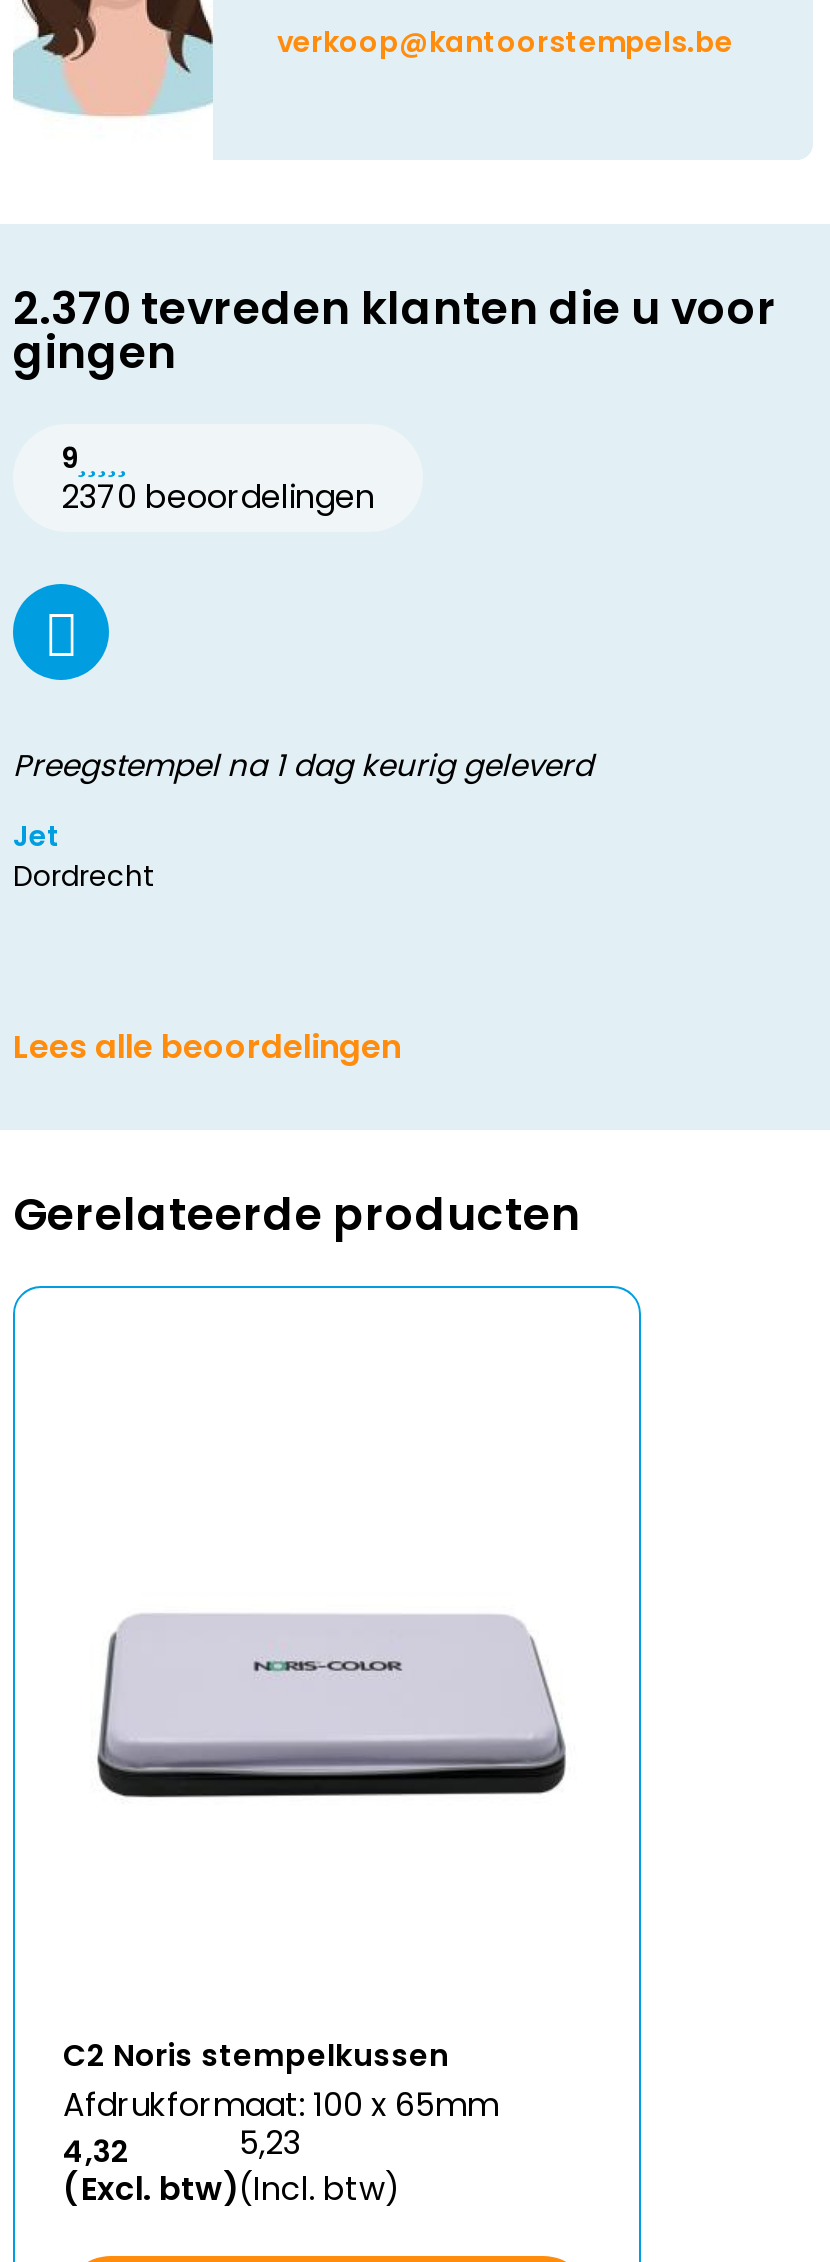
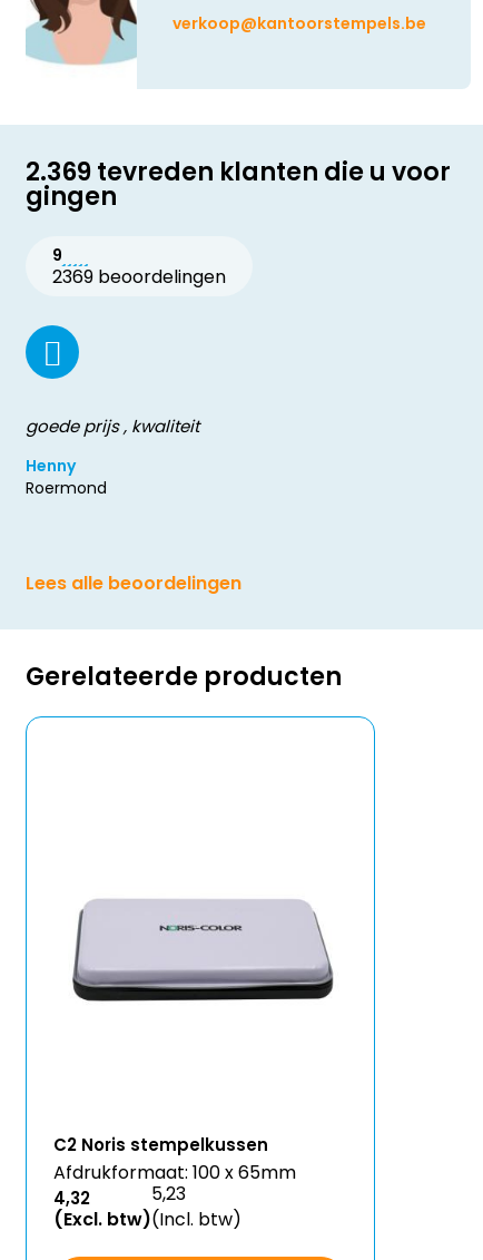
[13,278,777,340] 2.370 tevreden klanten die u voor -> [26,155,451,190] 2.369 tevreden klanten die u voor
[61,474,375,520] 2370 beoordelingen -> [52,264,226,290] 2369 beoordelingen
[13,744,593,786] Preegstempel na 1 dag keurig geleverd -> [26,415,199,438] goede prijs , kwaliteit
[13,816,155,896] Jet | Dordrecht -> [26,455,107,499] Henny | Roermond

